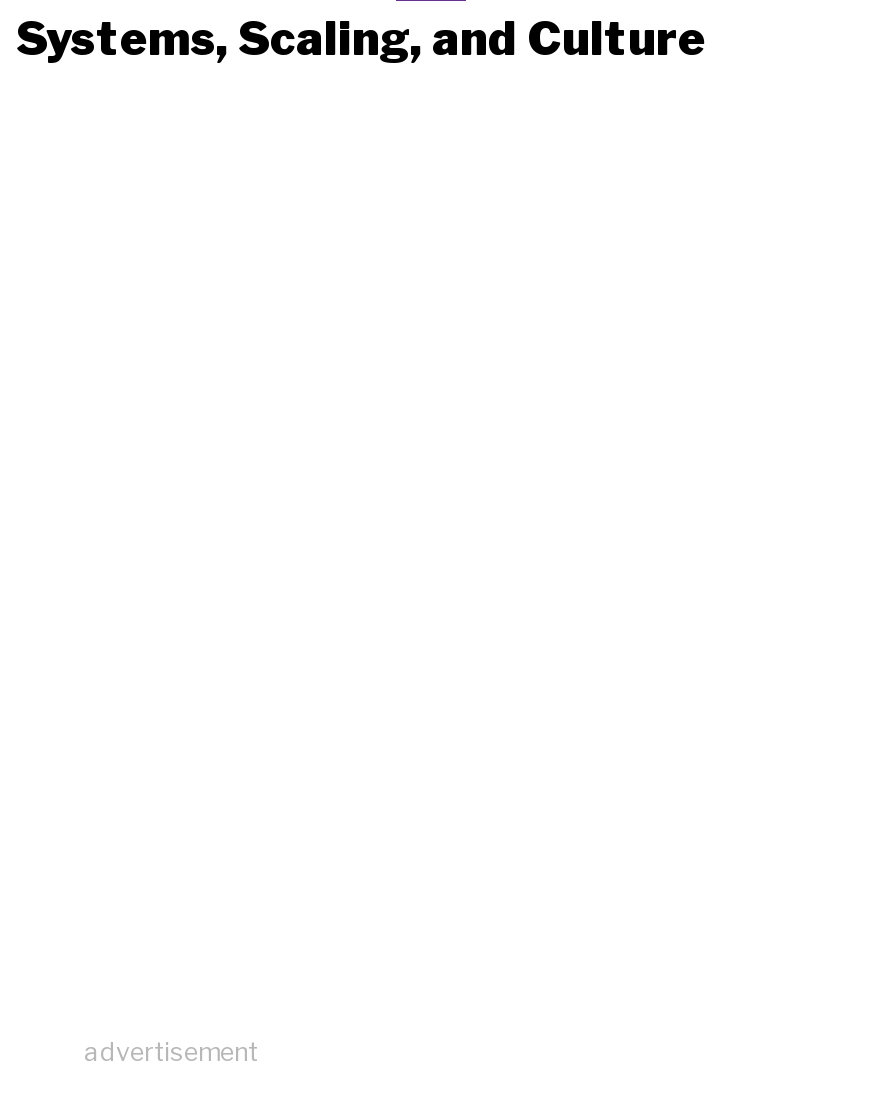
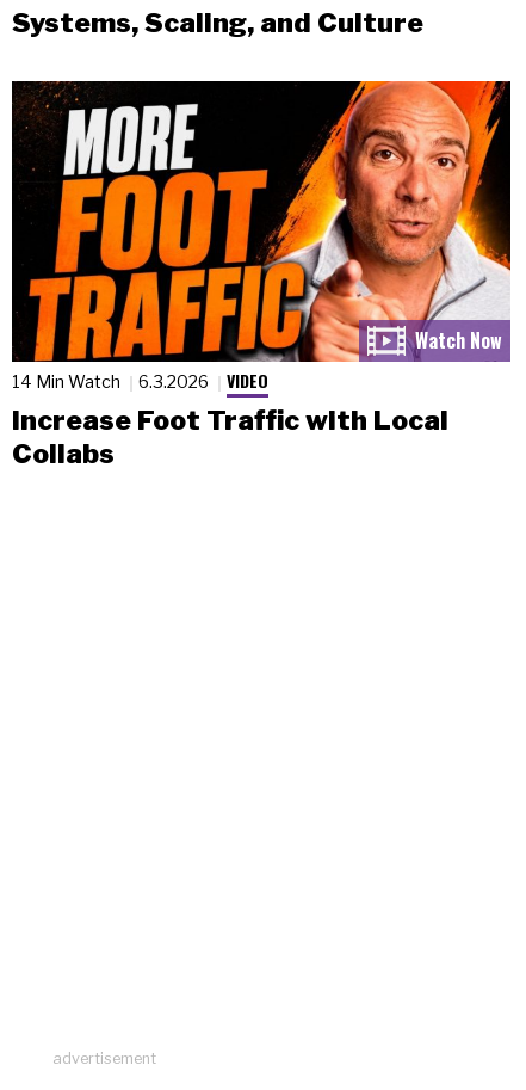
none -> [11,80,512,470] [image] | 14 Min Watch | 6.3.2026 | VIDEO | Increase Foot Traffic with Local | Collabs

